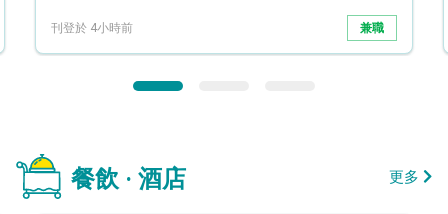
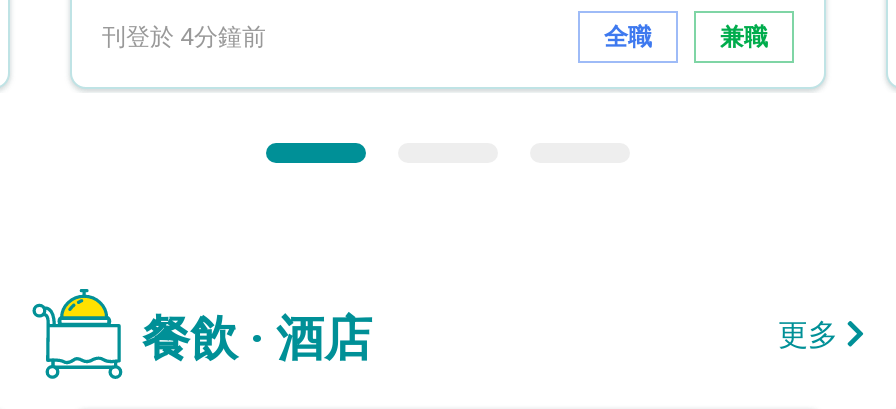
[51,20,133,34] 刊登於 4小時前 -> [102,22,652,50] 刊登於 4分鐘前 | 全職

